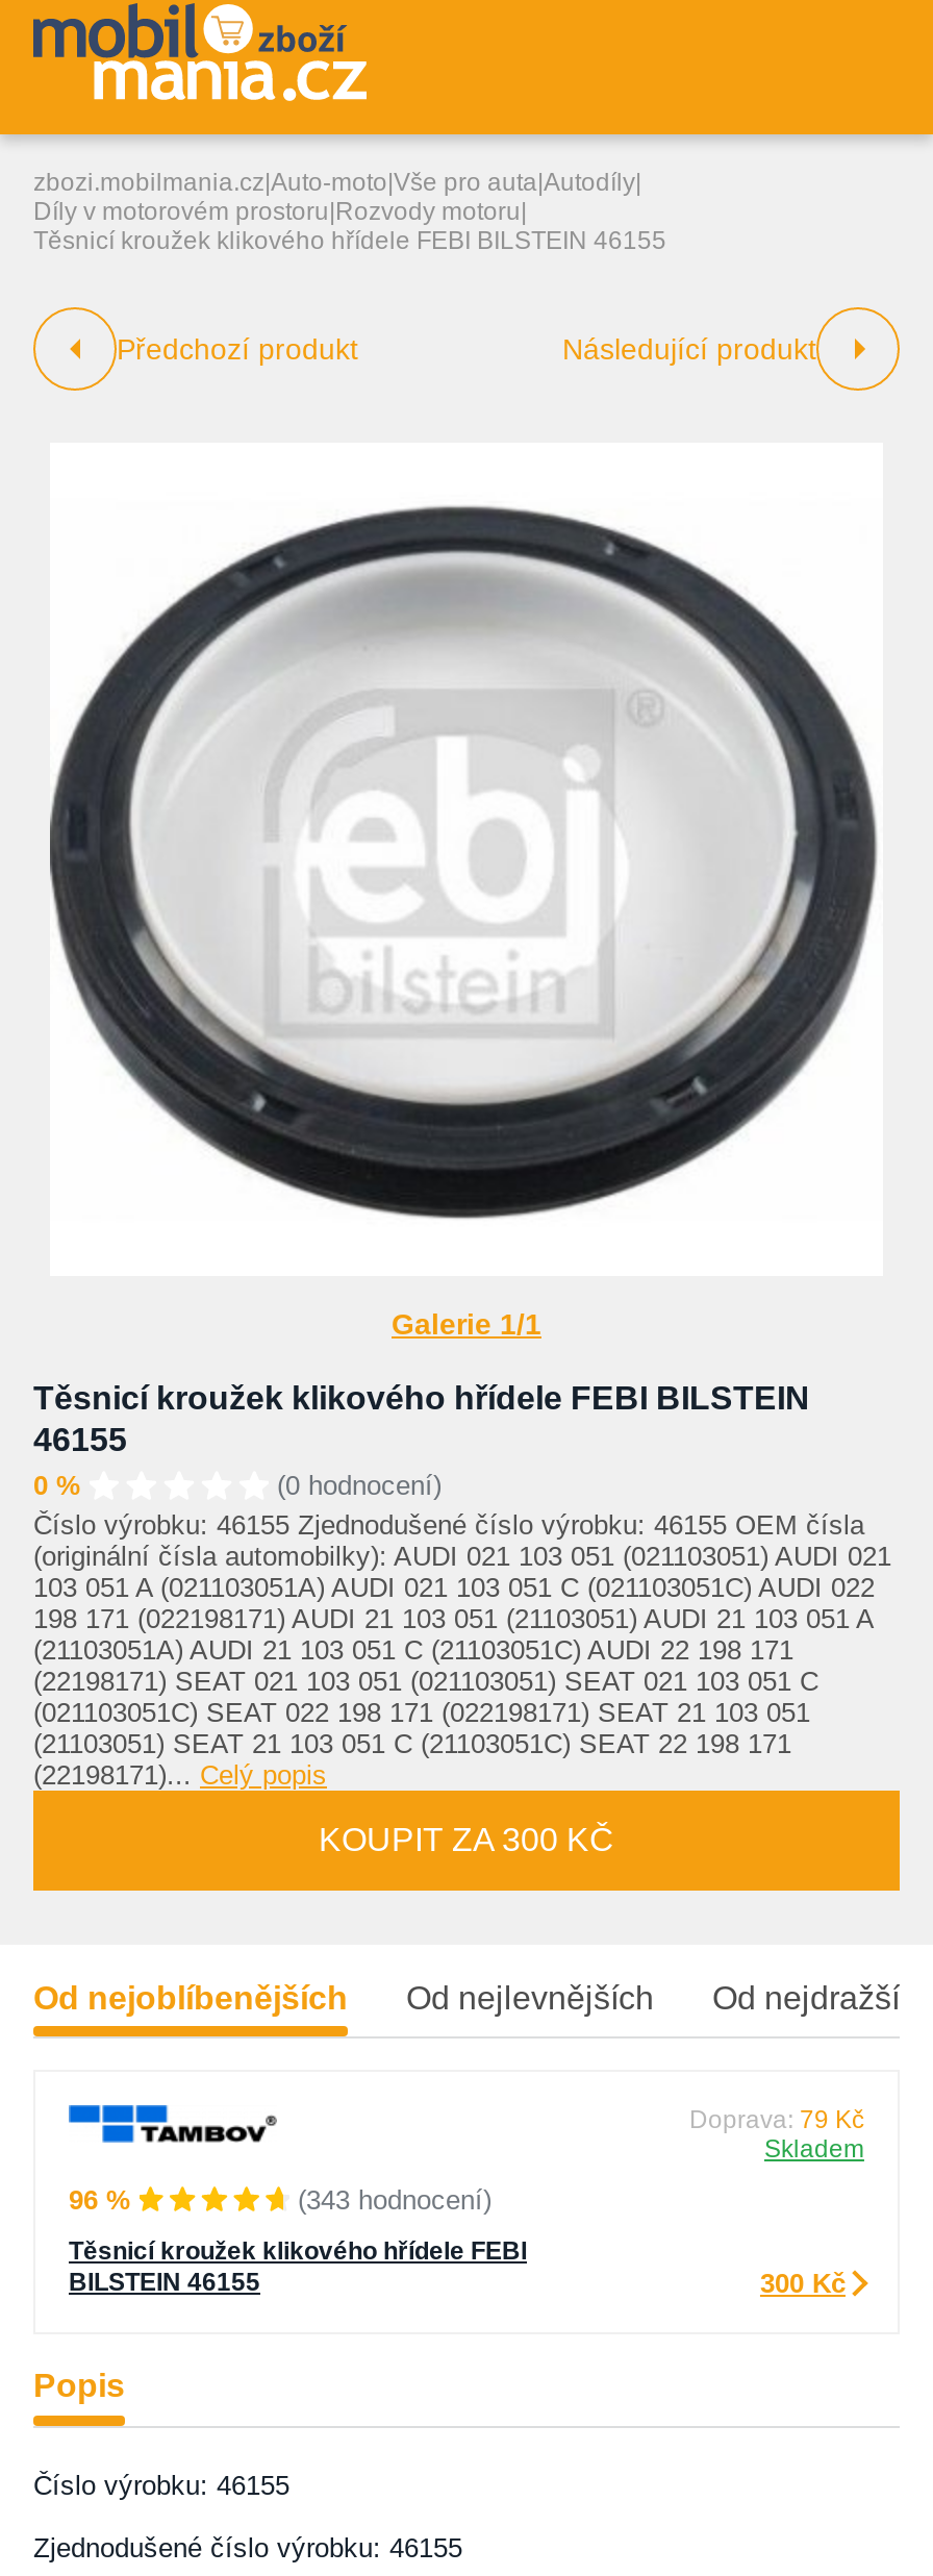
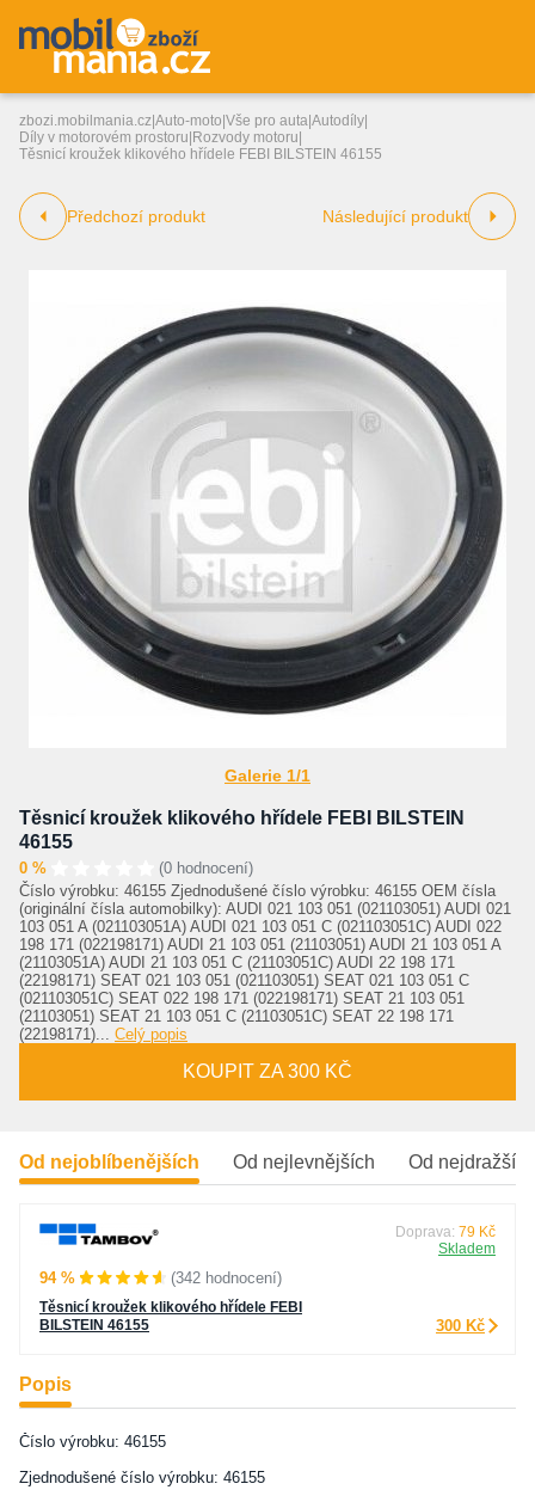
[69,2183,131,2215] 96 % -> [39,1268,75,1286] 94 %
[298,2183,491,2215] (343 hodnocení) -> [171,1268,282,1286] (342 hodnocení)

